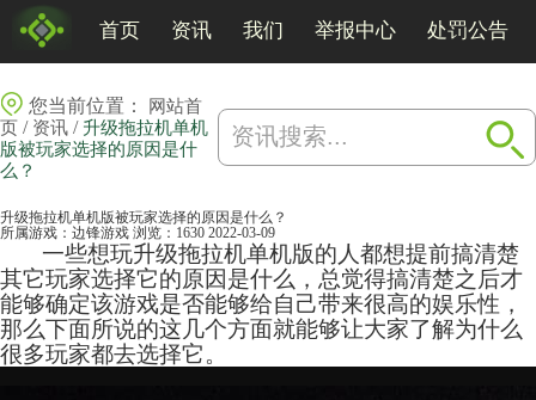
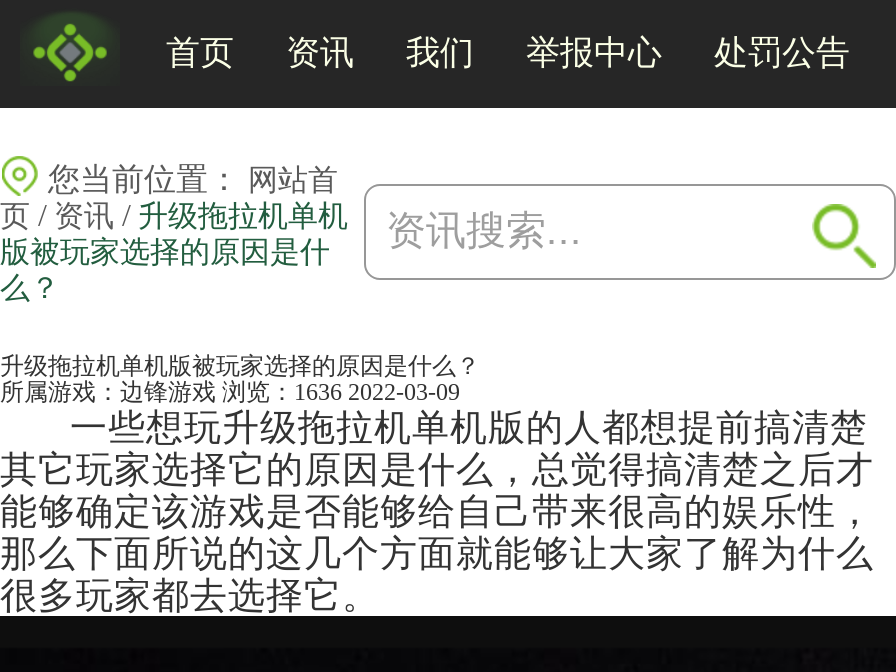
[0,224,275,241] 所属游戏：边锋游戏 浏览：1630 2022-03-09 -> [0,378,460,406] 所属游戏：边锋游戏 浏览：1636 2022-03-09

